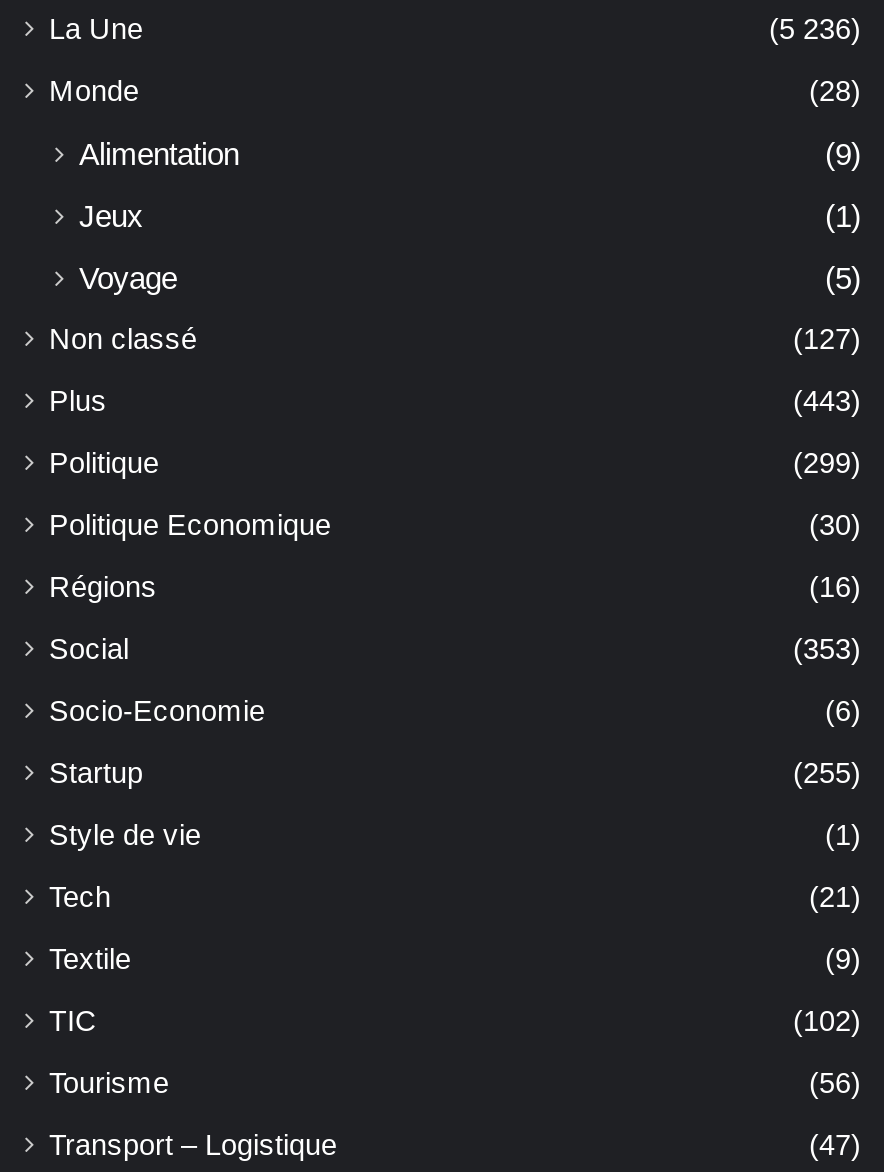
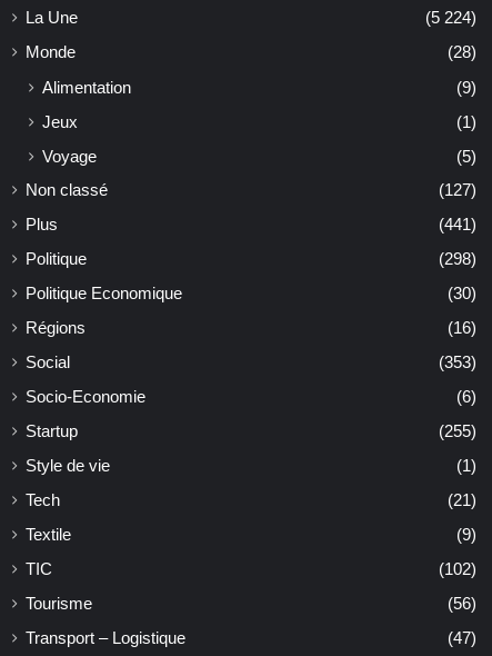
[769,13,861,45] (5 236) -> [425,9,476,26] (5 224)
[793,385,861,417] (443) -> [439,215,476,233] (441)
[793,447,861,479] (299) -> [439,250,476,268] (298)

